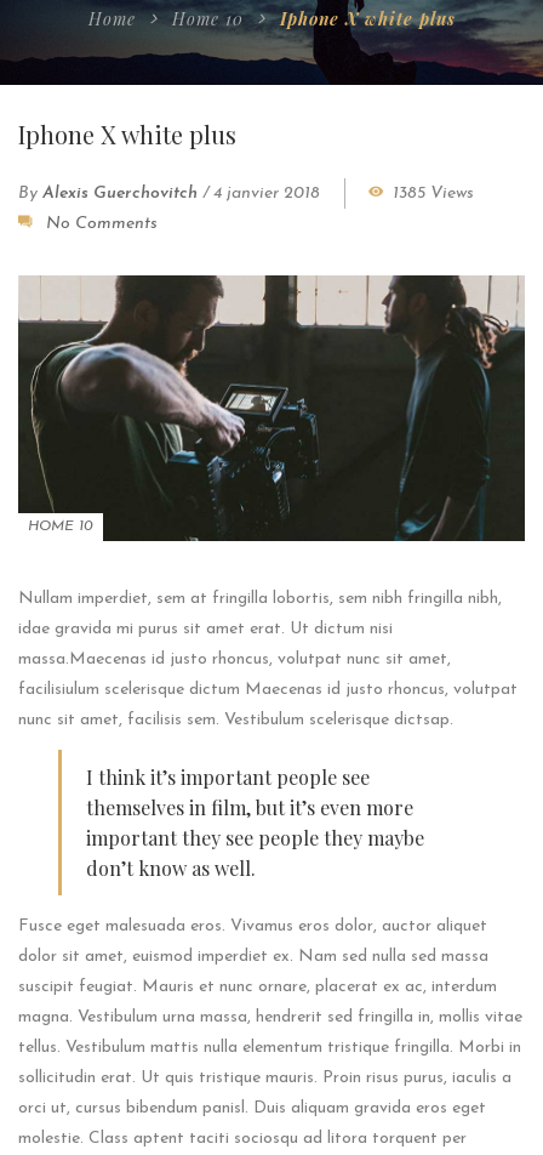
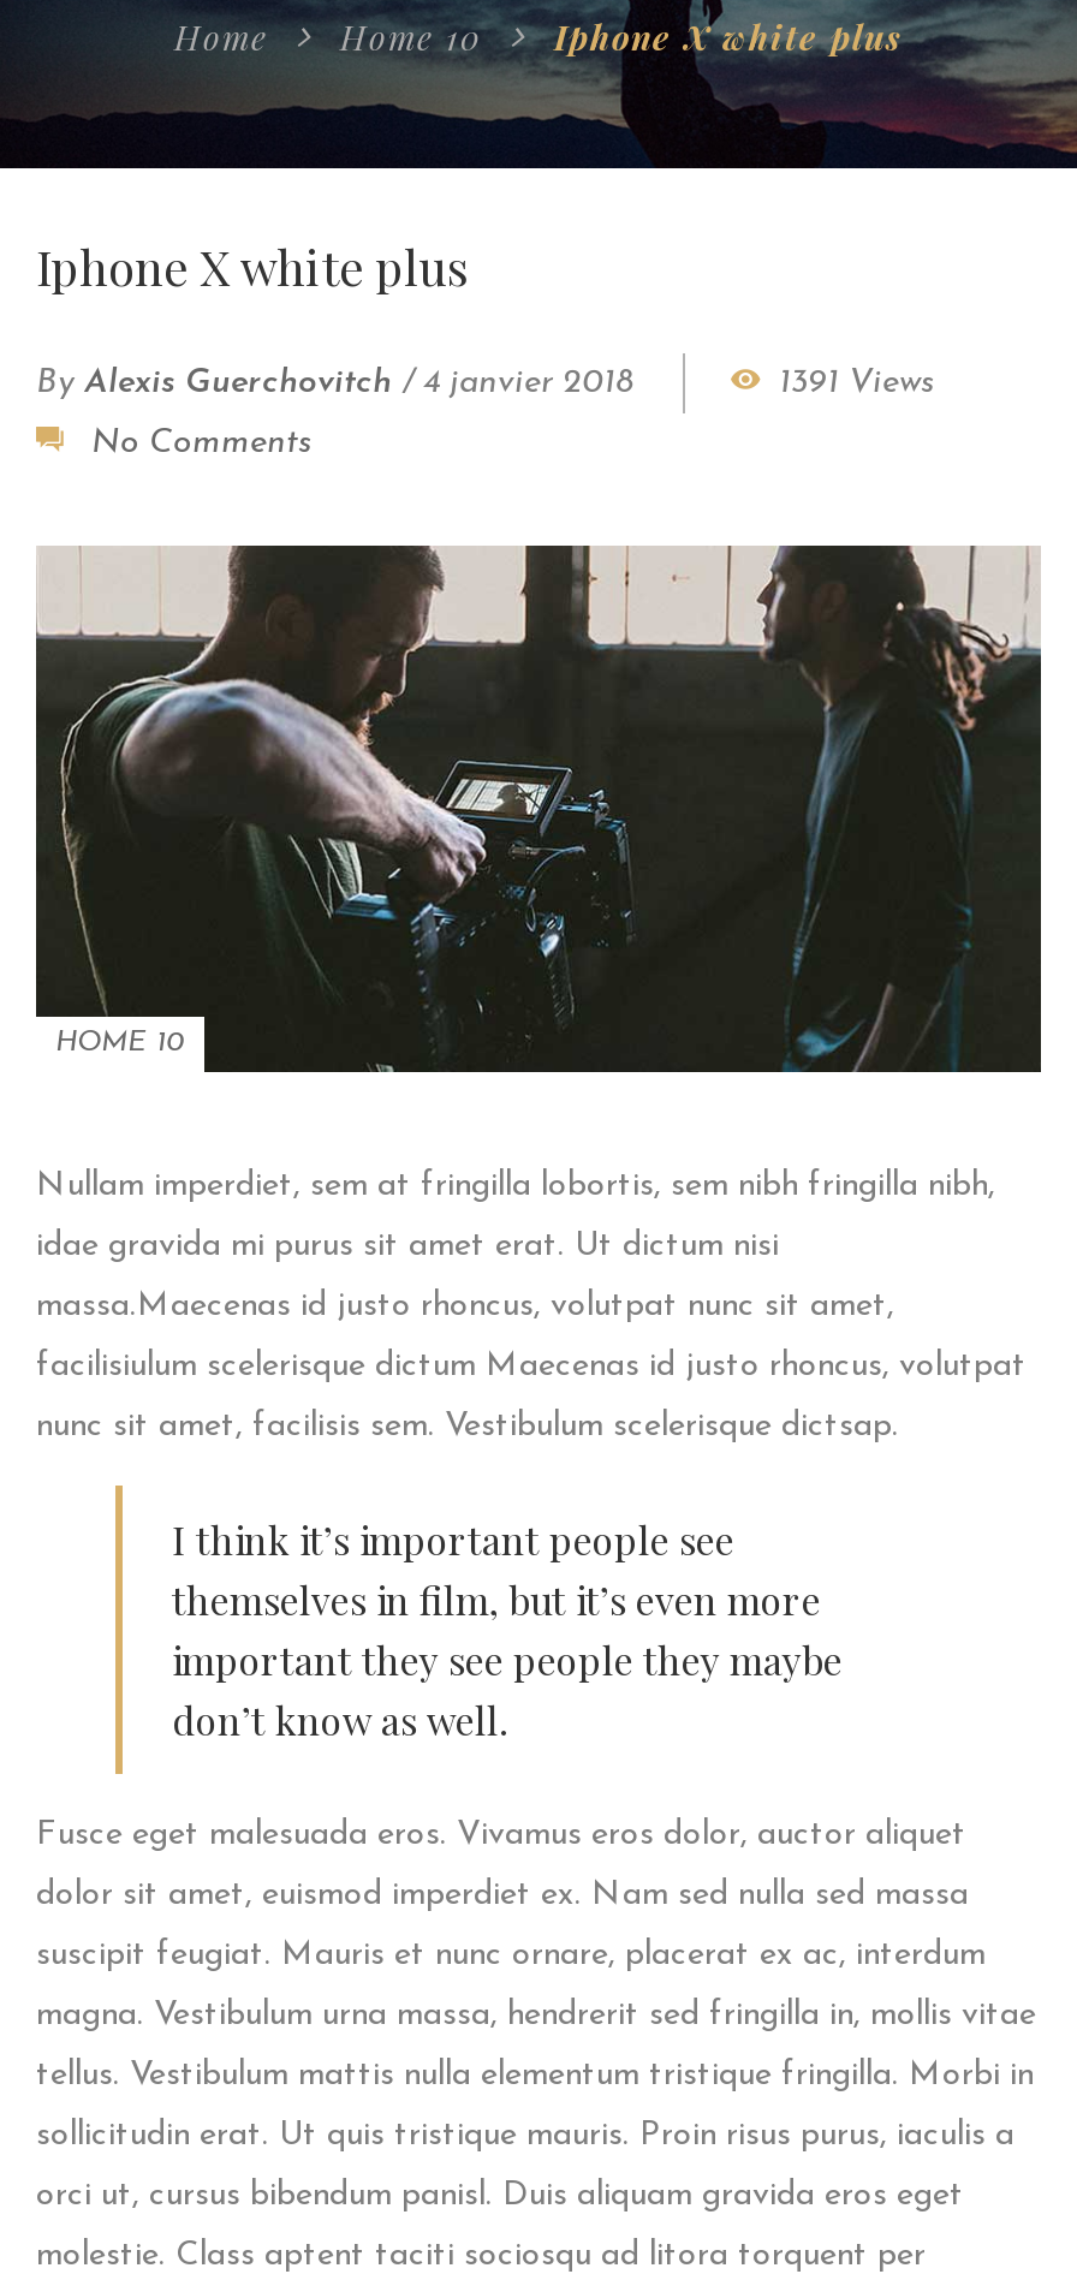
[393,184,474,202] 1385 Views -> [779,365,935,401] 1391 Views

